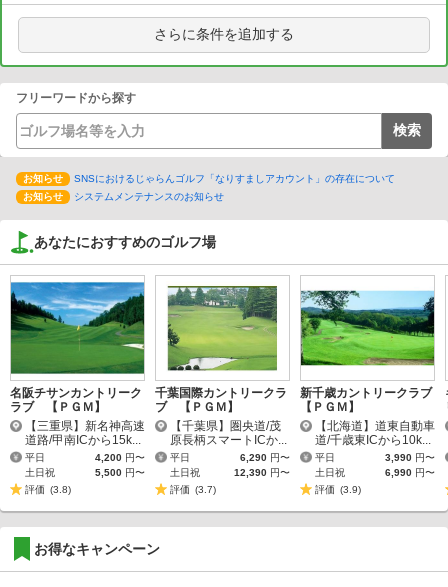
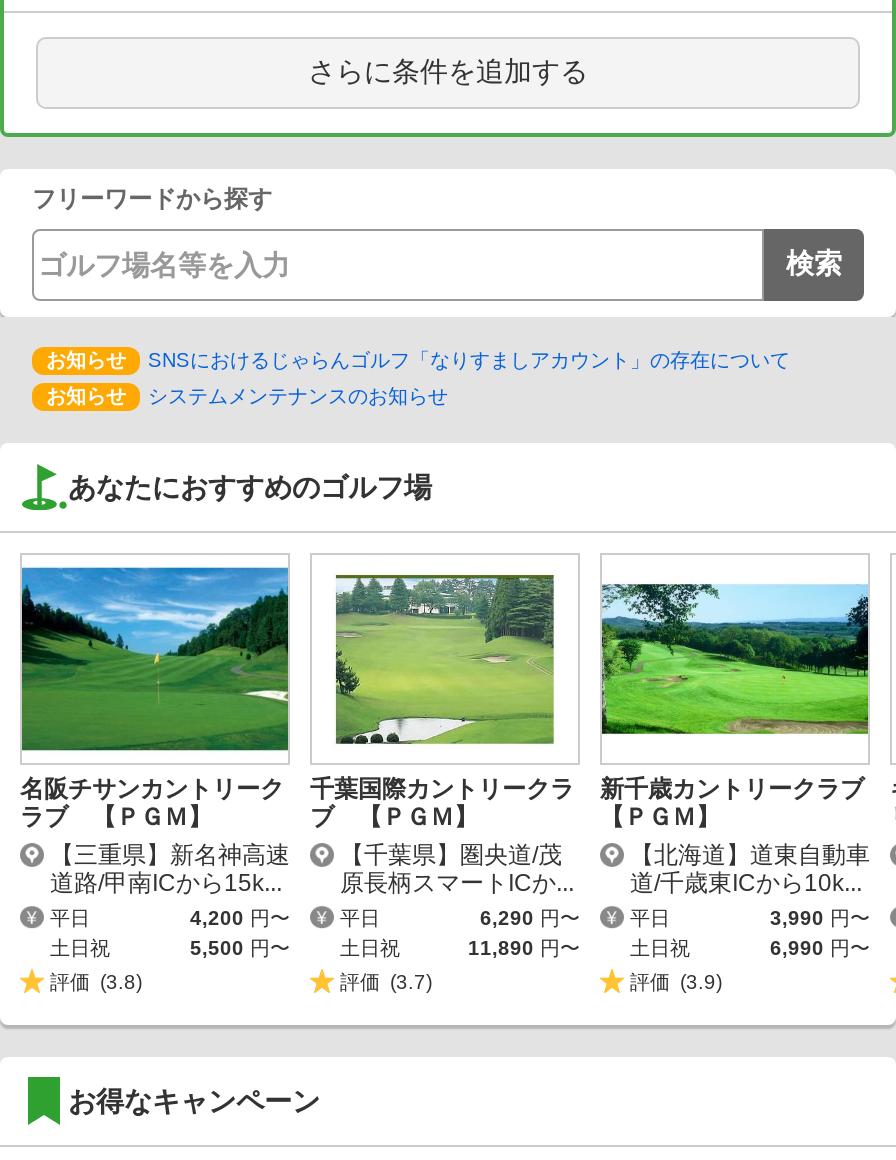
[234,467,290,478] 12,390円〜 -> [468,936,580,958] 11,890円〜

